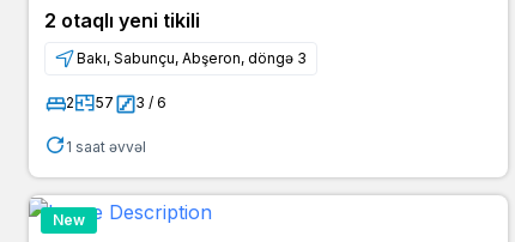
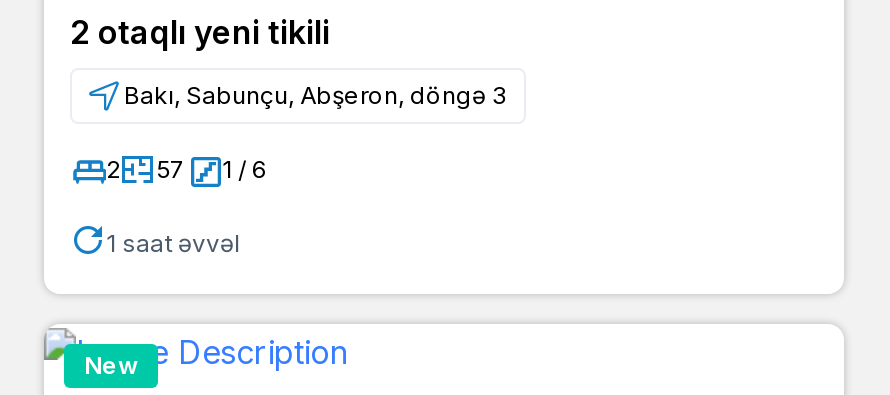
[66,93,166,111] 2 57 3 / 6 -> [106,154,268,184] 2 57 1 / 6

